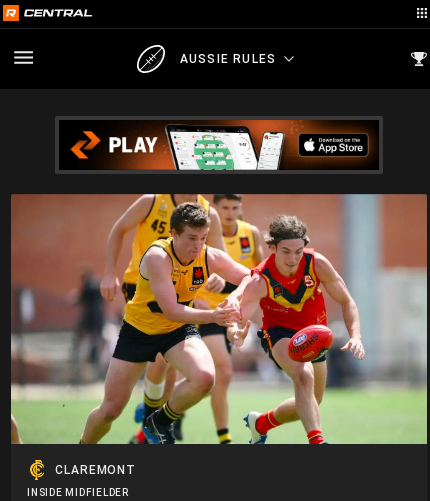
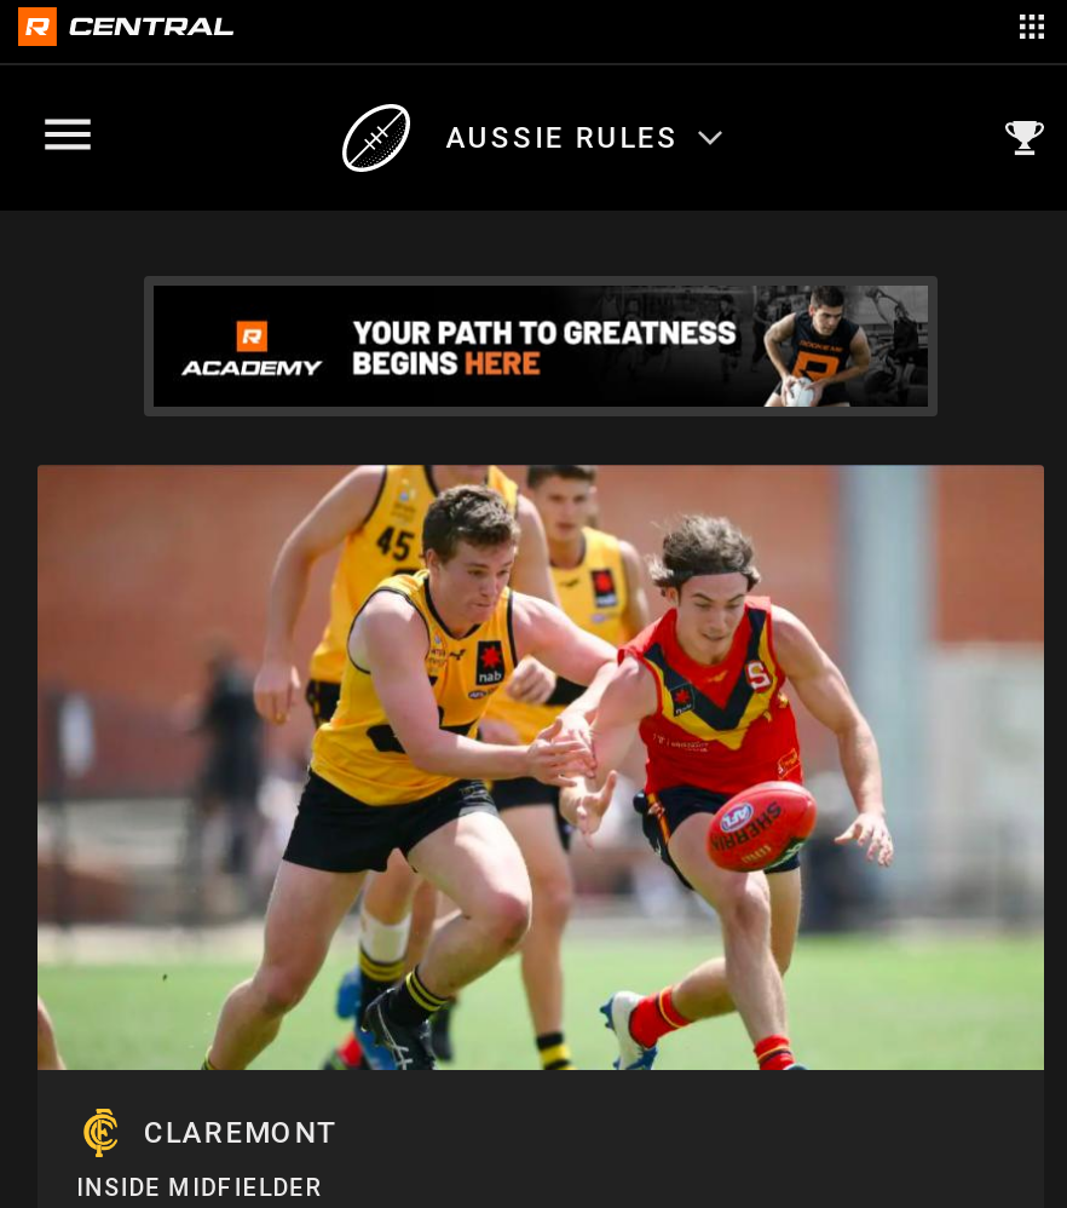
[70,119,379,171] [image] -> [180,286,928,409] [image]

